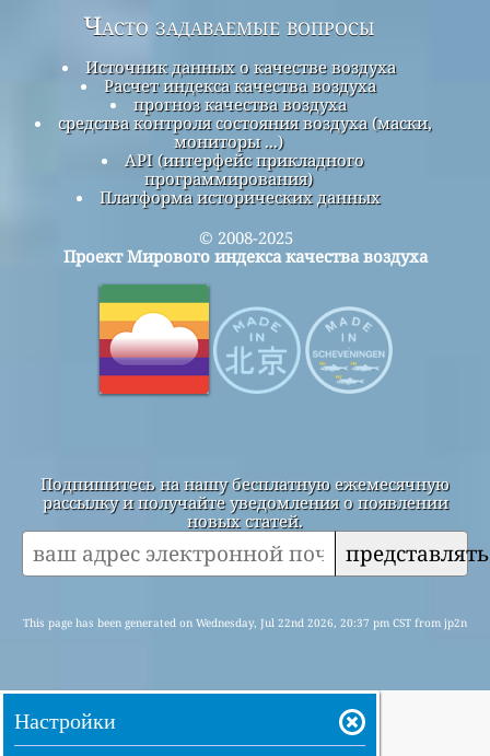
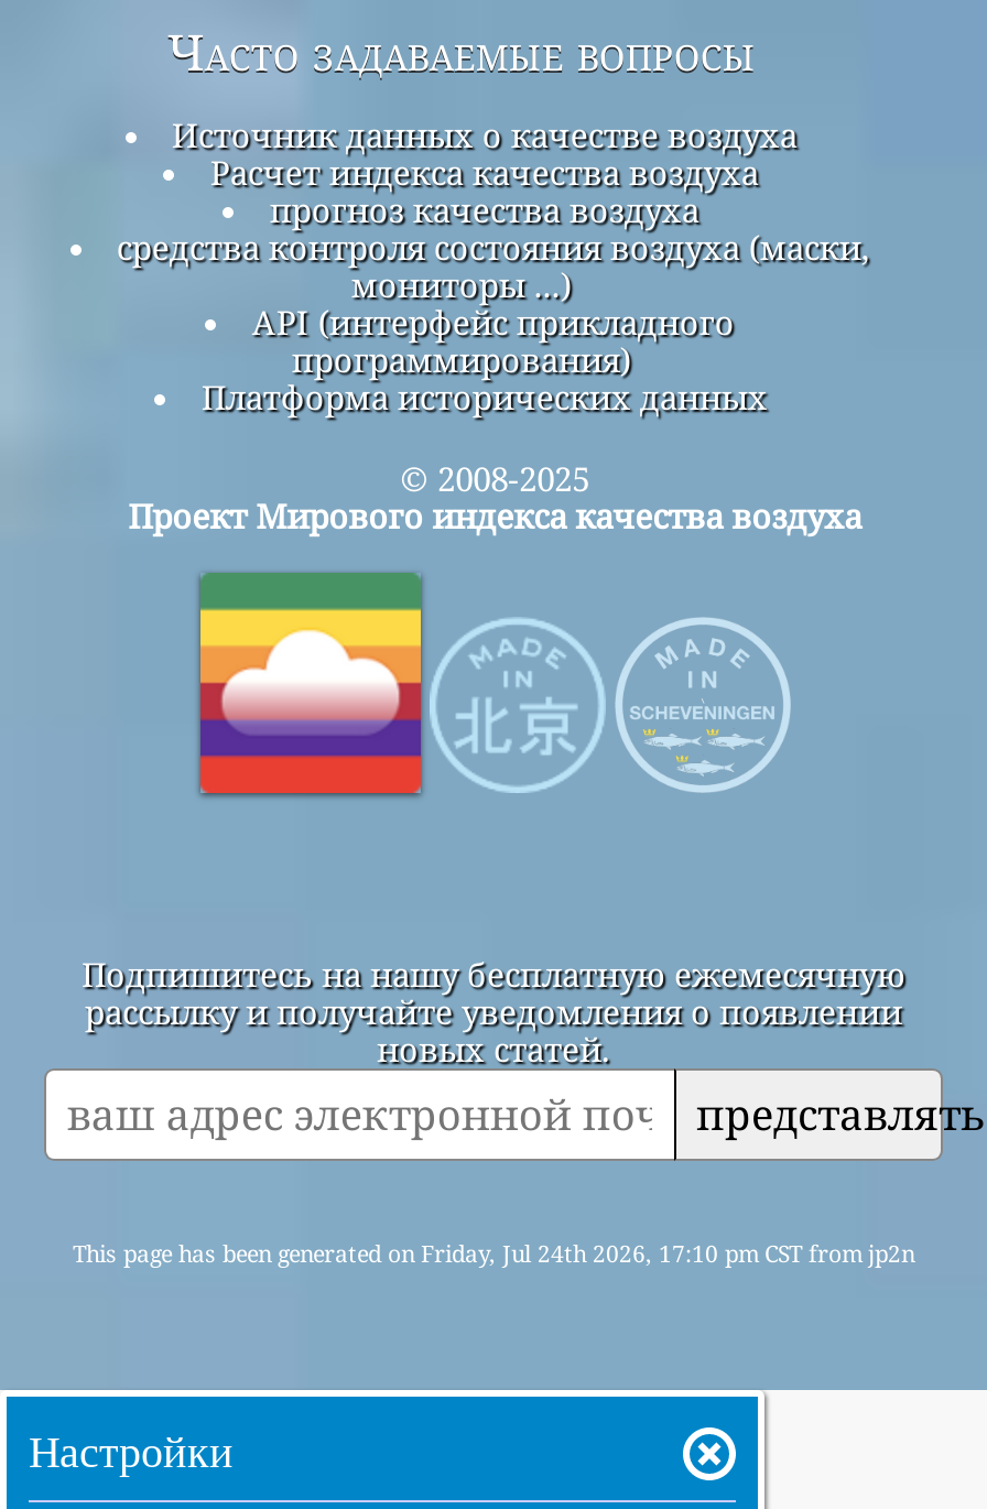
[23,615,467,630] This page has been generated on Wednesday, Jul 22nd 2026, 20:37 pm CST from jp2n -> [73,1237,914,1268] This page has been generated on Friday, Jul 24th 2026, 17:10 pm CST from jp2n

